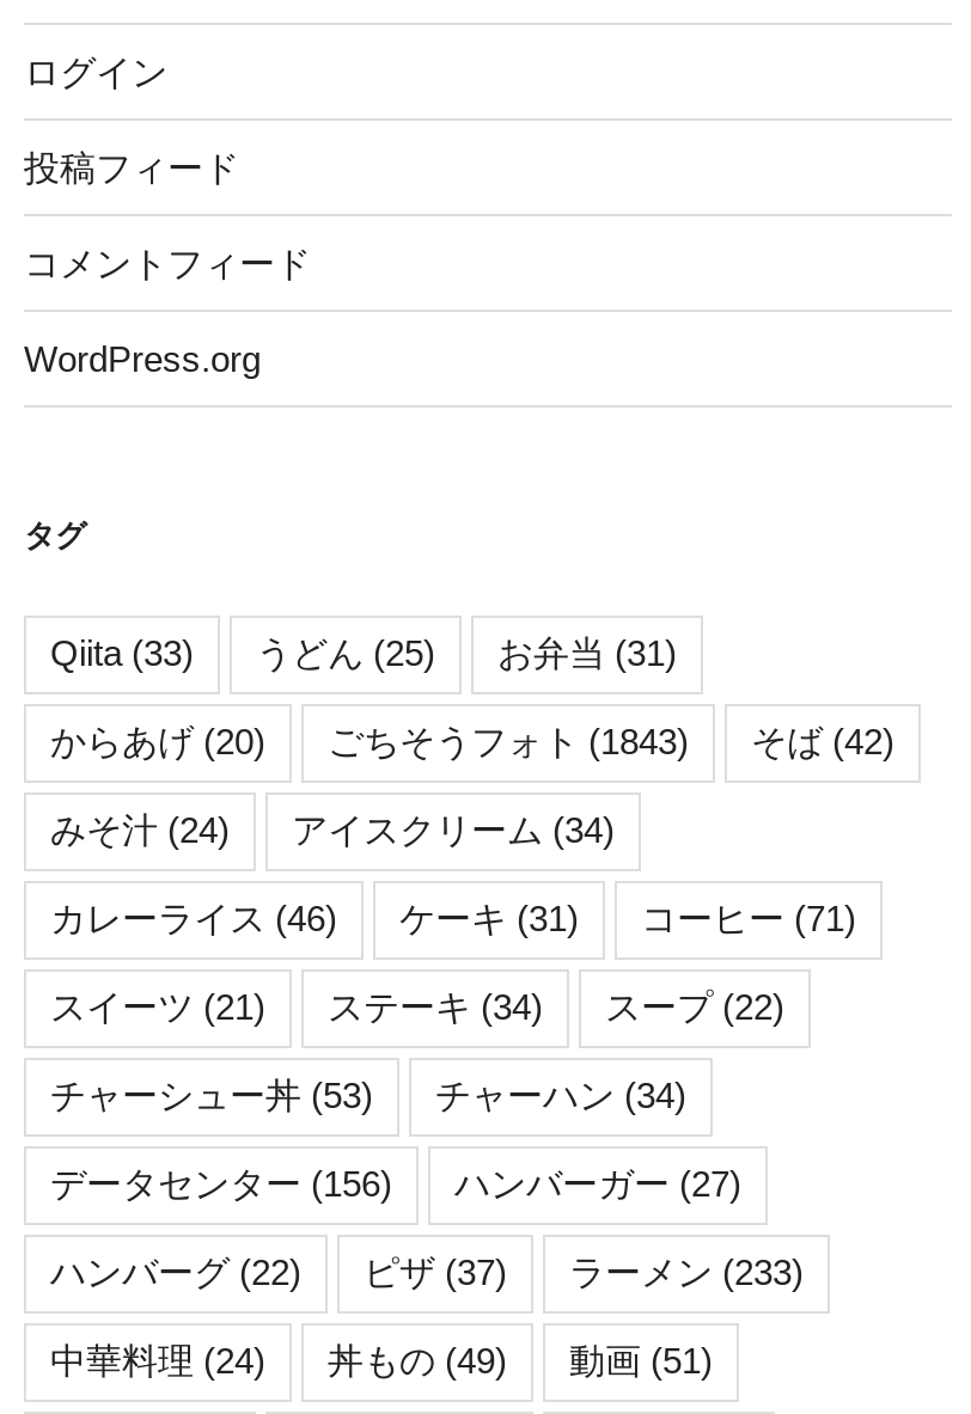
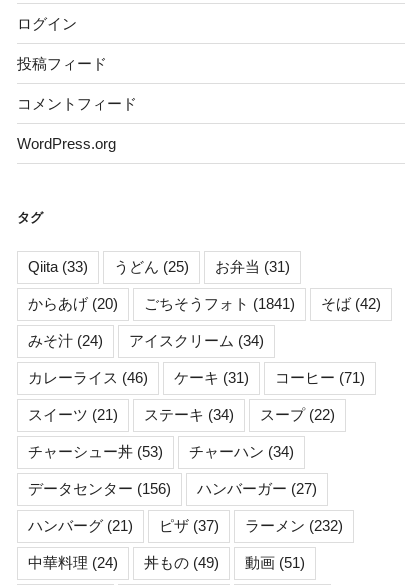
[328,720,689,761] ごちそうフォト(1843) -> [144,295,295,312] ごちそうフォト(1841)
[50,1251,301,1292] ハンバーグ(22) -> [28,517,133,534] ハンバーグ(21)
[569,1251,804,1292] ラーメン(233) -> [245,517,343,534] ラーメン(232)

